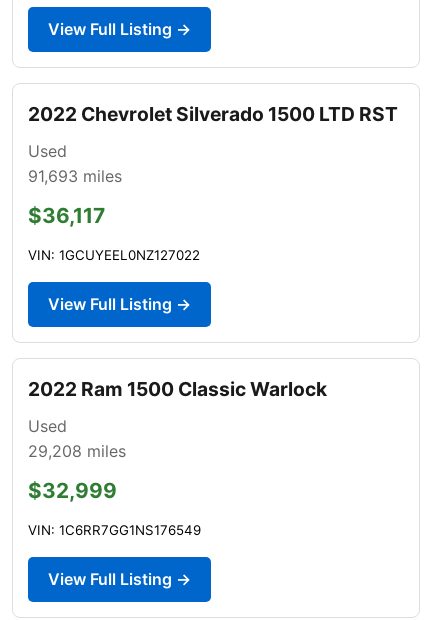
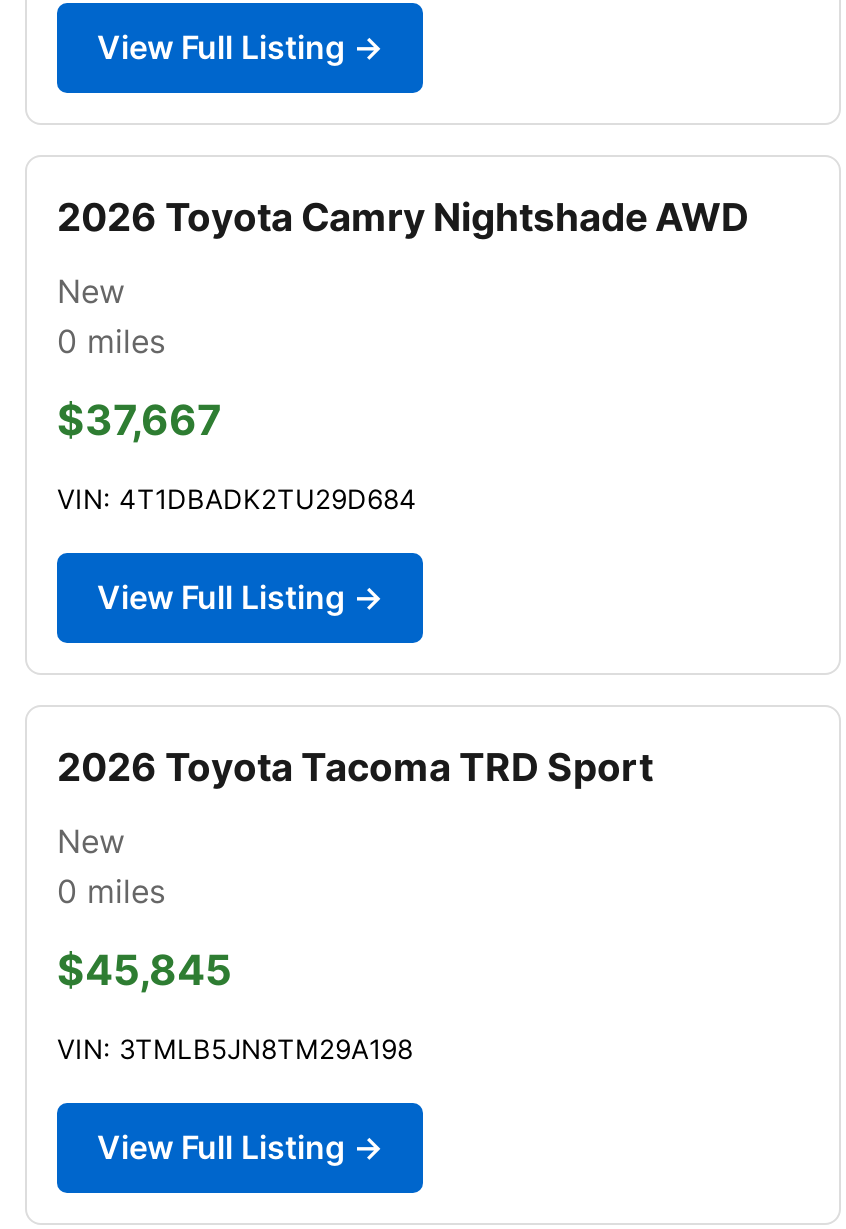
[28,102,398,126] 2022 Chevrolet Silverado 1500 LTD RST -> [57,193,749,241] 2026 Toyota Camry Nightshade AWD
[28,141,122,186] Used | 91,693 miles -> [57,271,165,361] New | 0 miles
[28,203,105,228] $36,117 -> [57,395,221,445] $37,667
[28,247,200,263] VIN: 1GCUYEEL0NZ127022 -> [57,483,417,515] VIN: 4T1DBADK2TU29D684
[28,377,327,401] 2022 Ram 1500 Classic Warlock -> [57,743,653,791] 2026 Toyota Tacoma TRD Sport
[28,416,126,461] Used | 29,208 miles -> [57,821,165,911] New | 0 miles
[28,478,117,503] $32,999 -> [57,945,231,995] $45,845
[28,522,201,538] VIN: 1C6RR7GG1NS176549 -> [57,1033,413,1065] VIN: 3TMLB5JN8TM29A198

